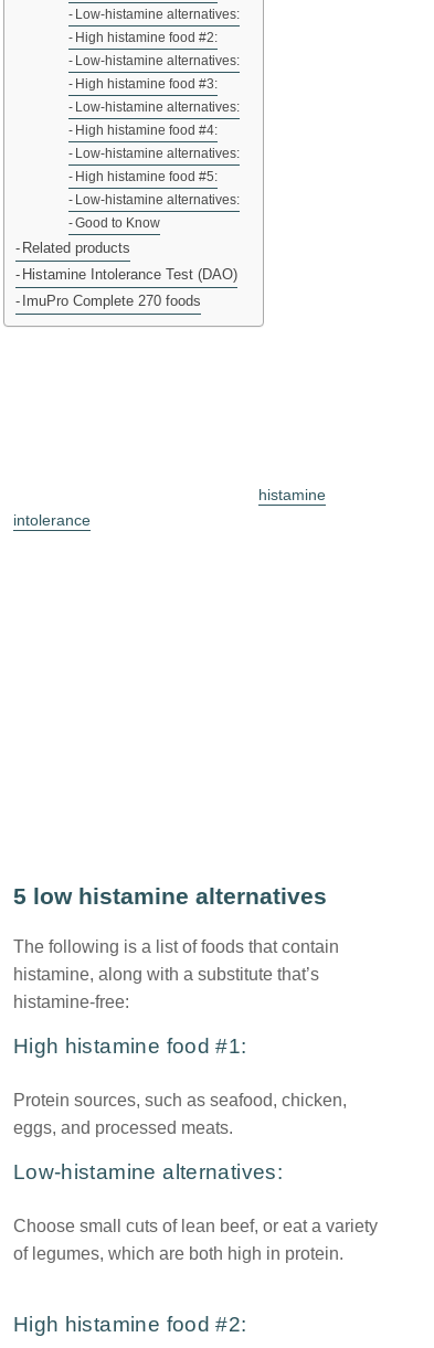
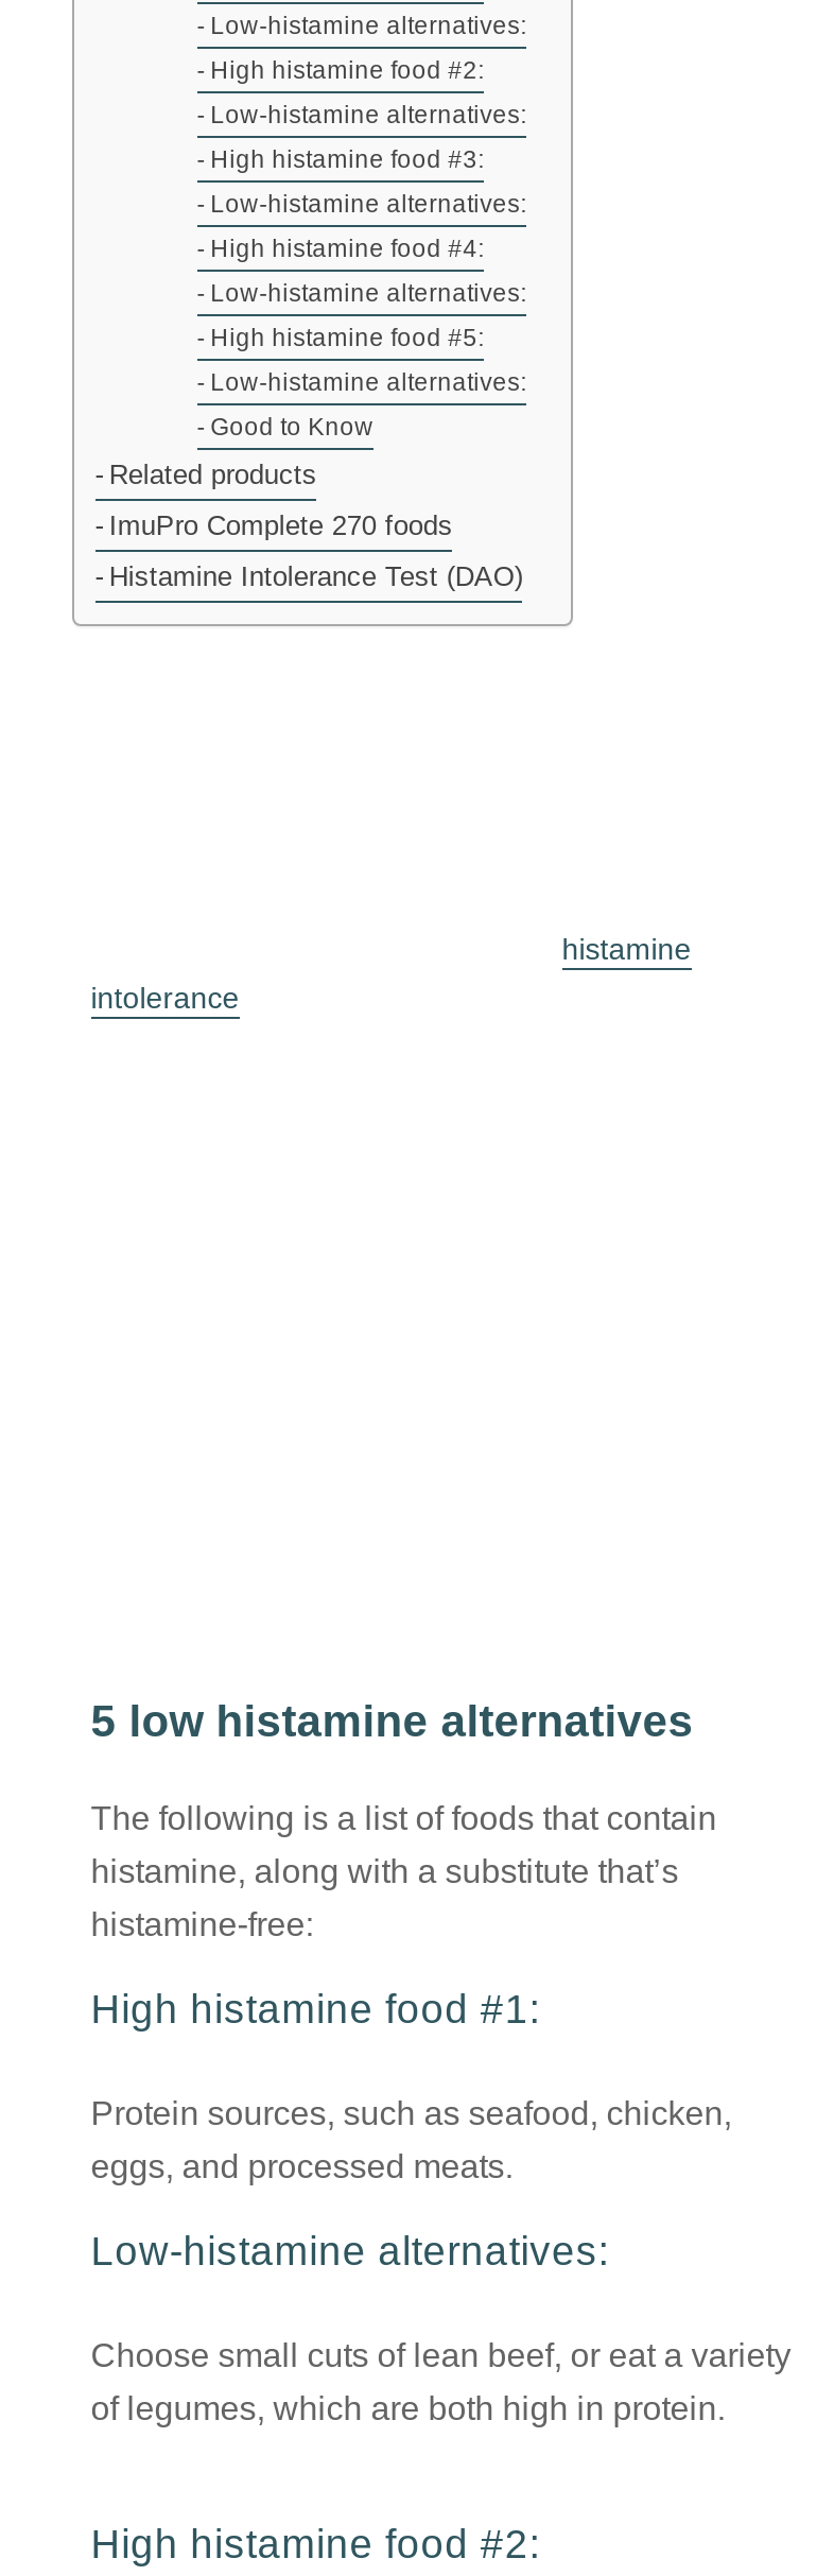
moved [23,266,238,283] -> [109,560,523,592]: Histamine Intolerance Test (DAO)
moved [23,293,201,309] -> [109,509,453,541]: ImuPro Complete 270 foods

